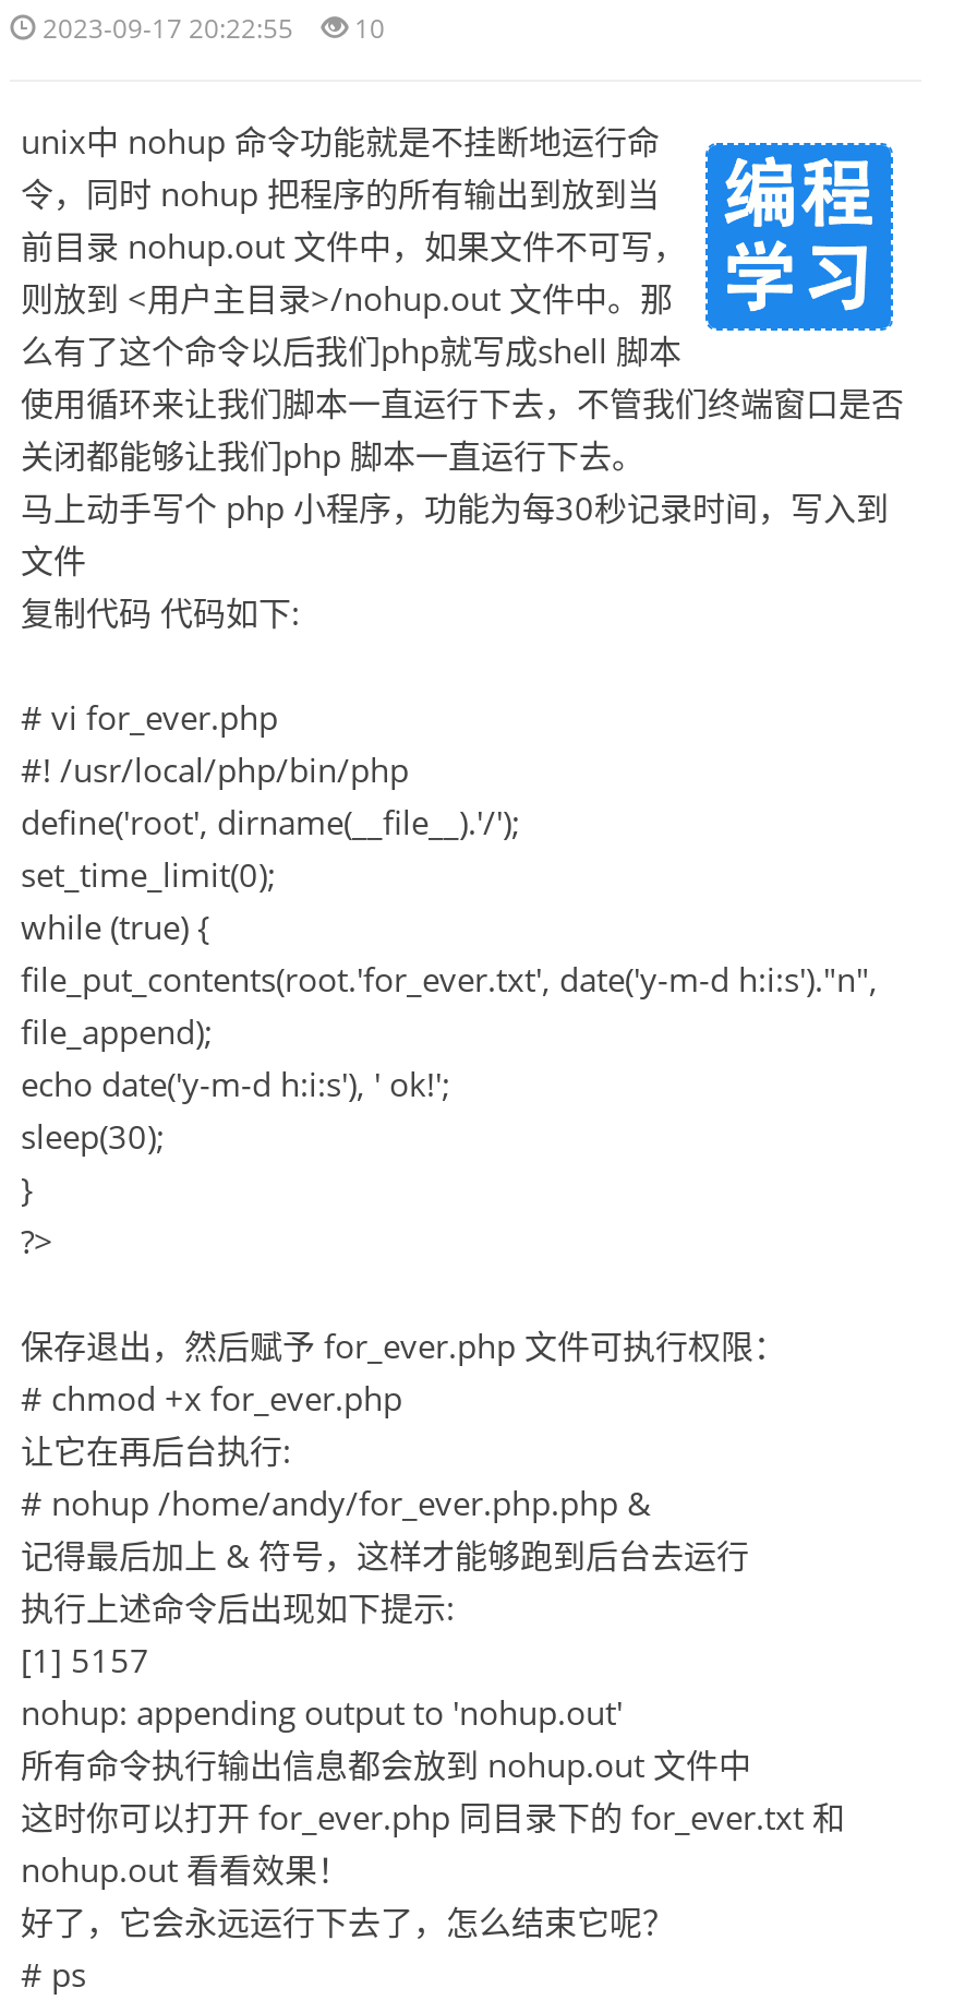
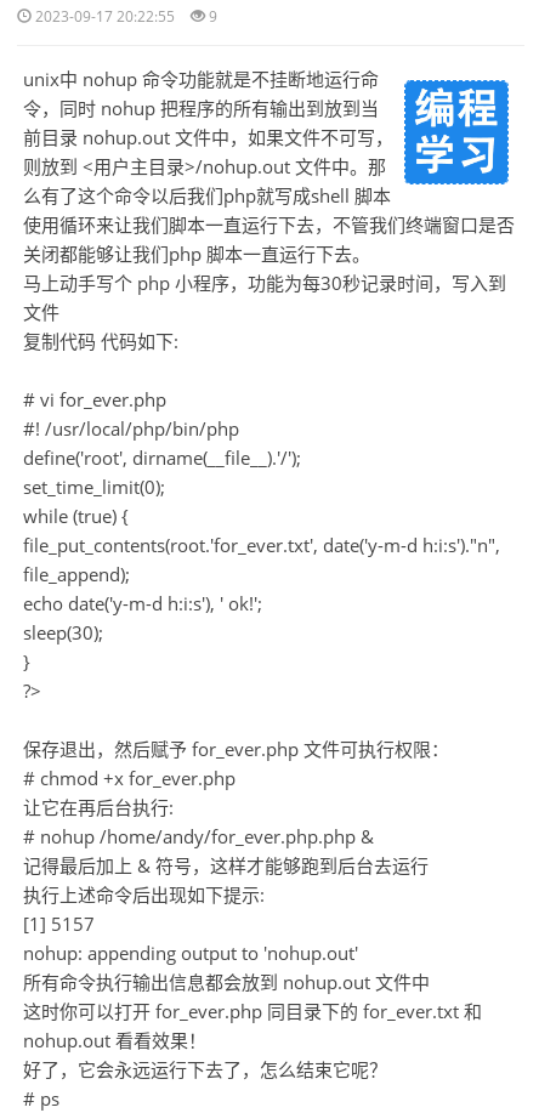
[36,9,385,46] 2023-09-17 20:22:55 10 -> [32,6,217,26] 2023-09-17 20:22:55 9

